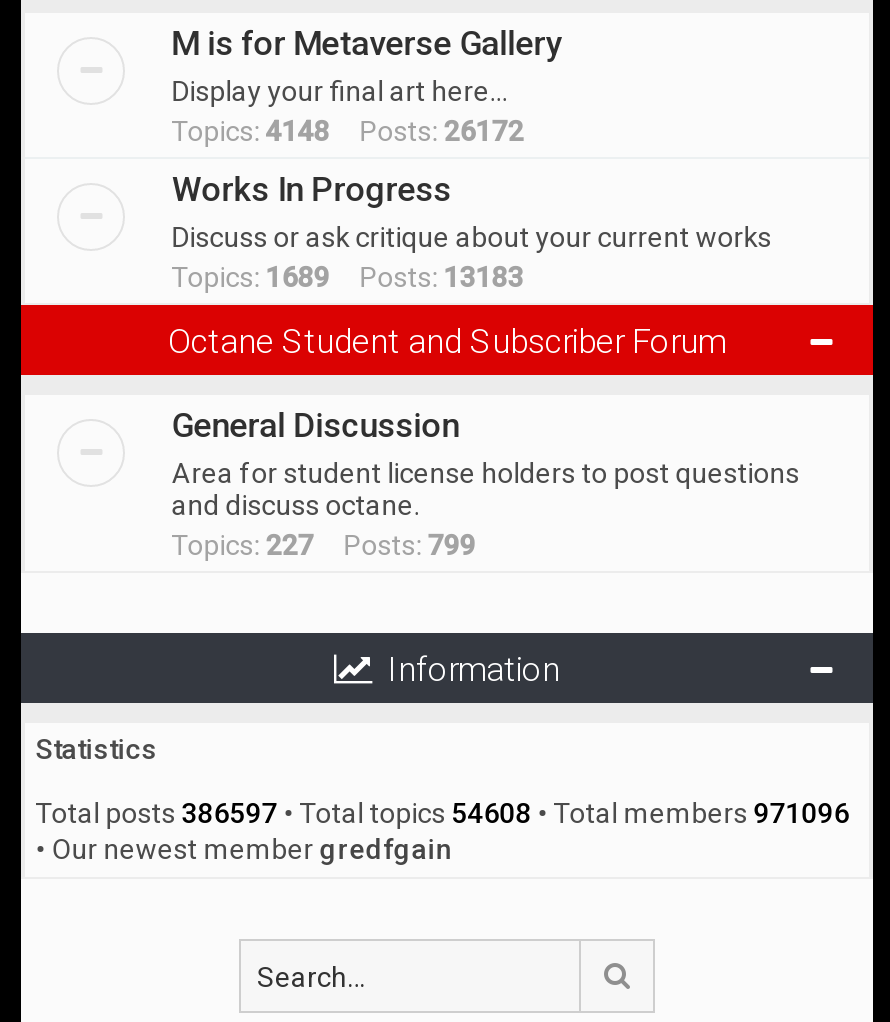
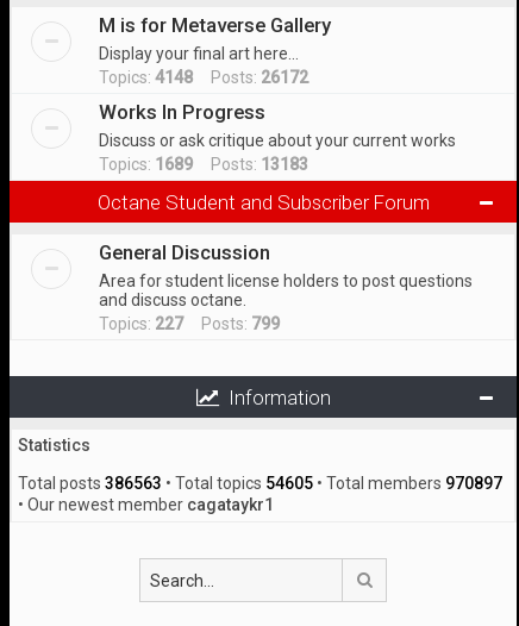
[35,797,849,829] Total posts 386597 • Total topics 54608 • Total members 971096 -> [18,474,503,493] Total posts 386563 • Total topics 54605 • Total members 970897
[35,833,451,865] • Our newest member gredfgain -> [18,495,274,514] • Our newest member cagataykr1

